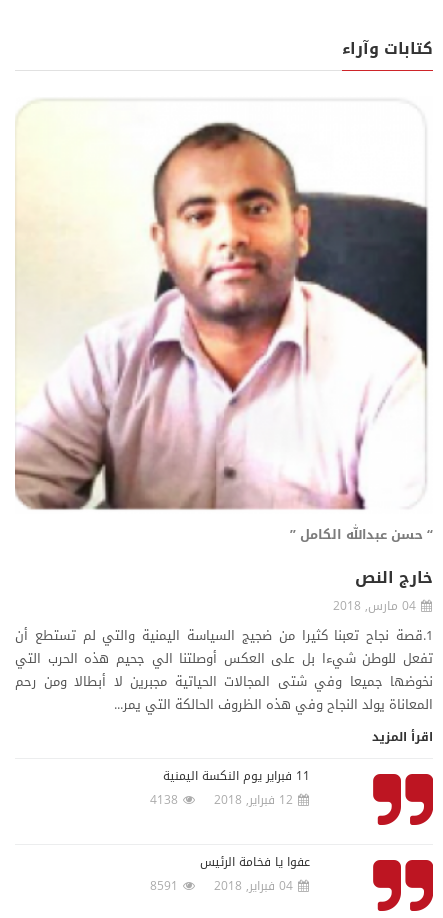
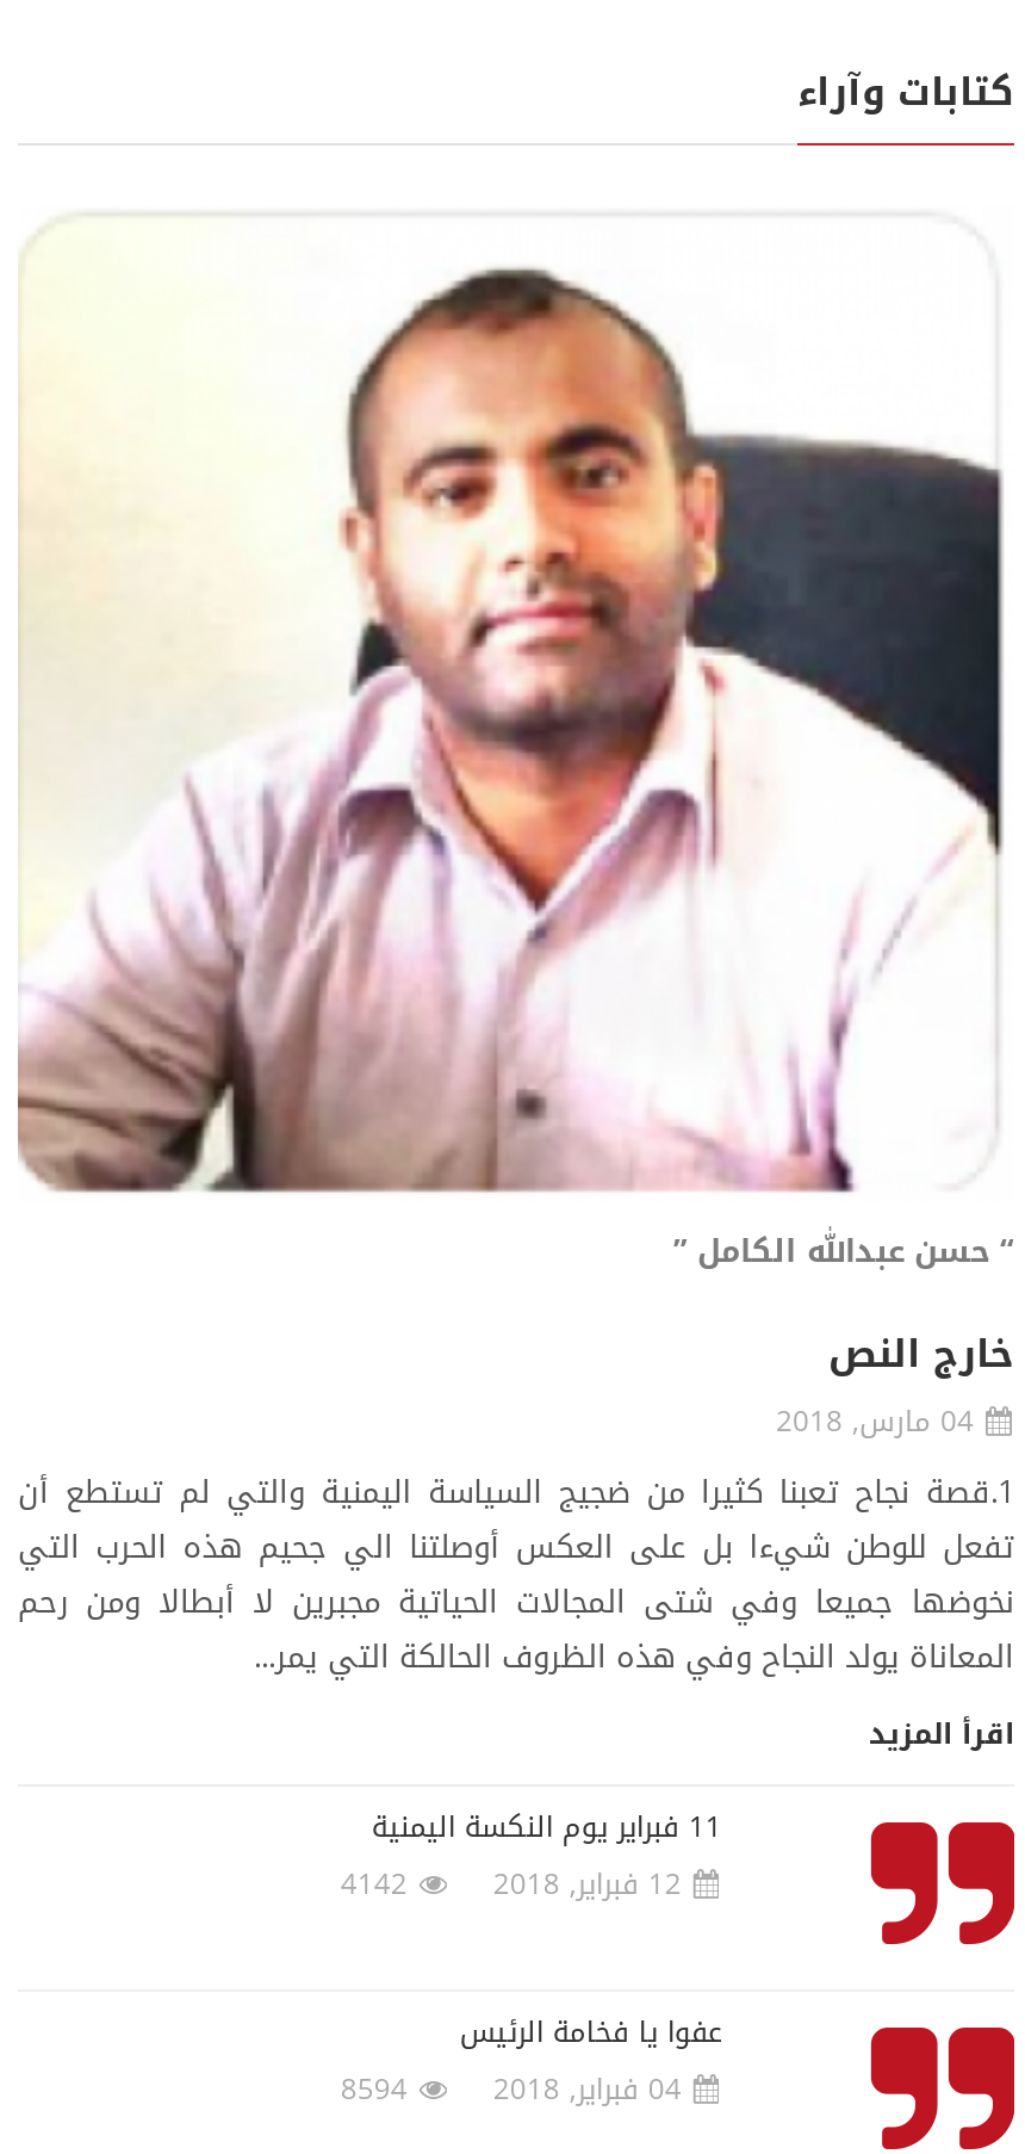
[150,789,178,811] 4138 -> [340,1858,407,1910] 4142
[150,875,178,897] 8591 -> [340,2063,407,2116] 8594

